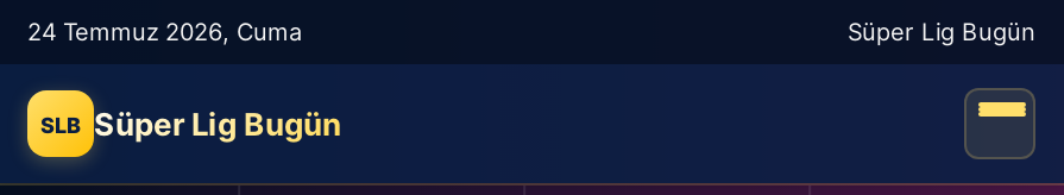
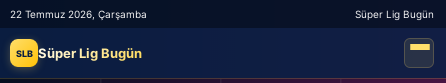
[27,17,303,45] 24 Temmuz 2026, Cuma -> [10,8,147,20] 22 Temmuz 2026, Çarşamba

